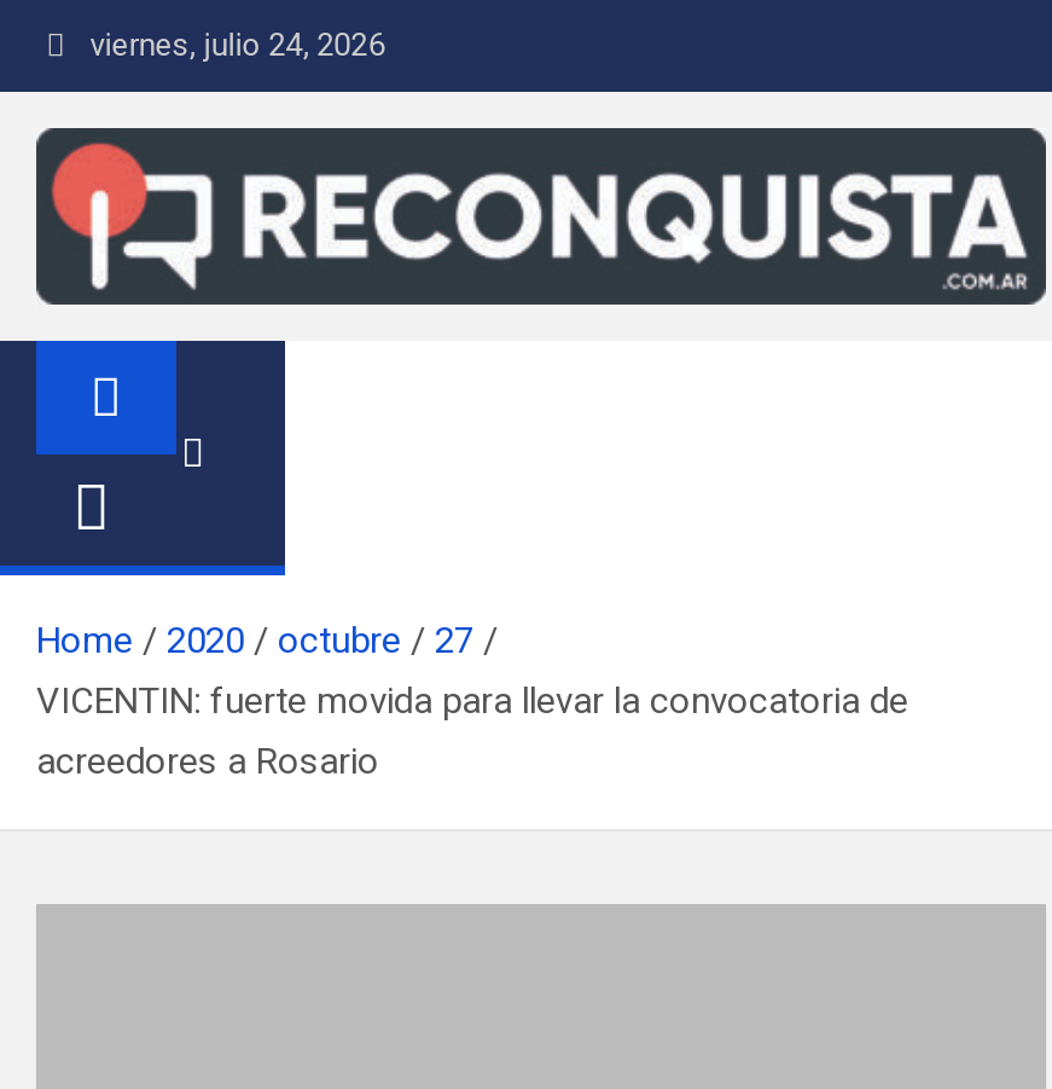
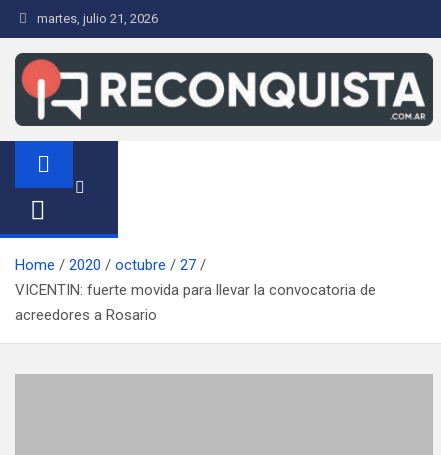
[75,27,385,63] viernes, julio 24, 2026 -> [31,11,158,26] martes, julio 21, 2026

